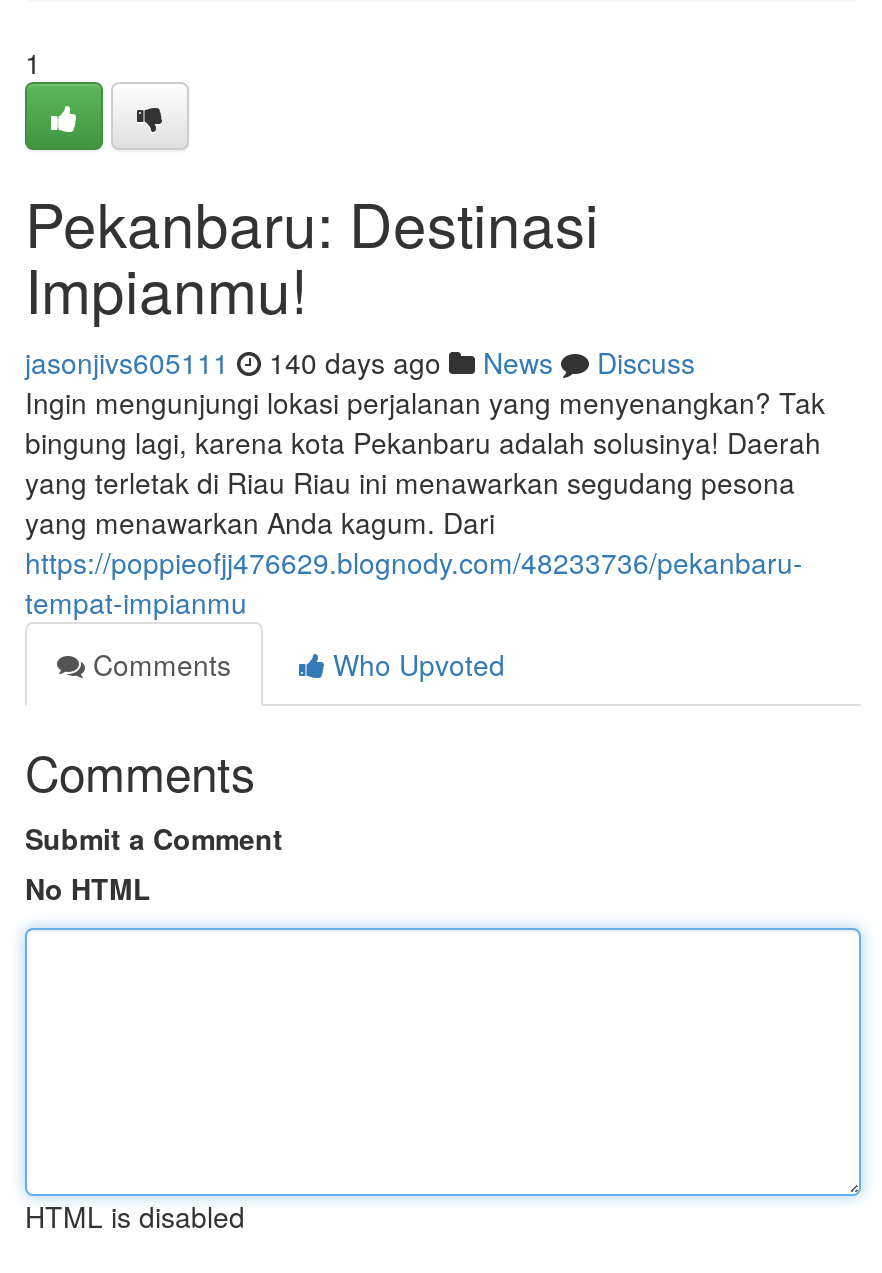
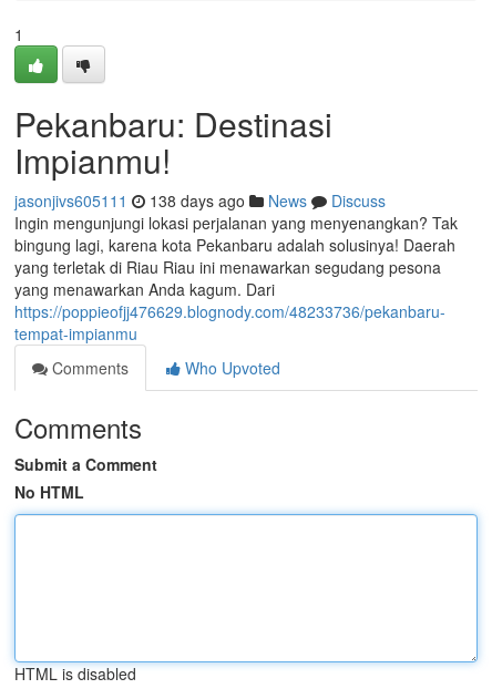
[25,342,695,382] jasonjivs605111 140 days ago News Discuss -> [14,189,386,212] jasonjivs605111 138 days ago News Discuss

